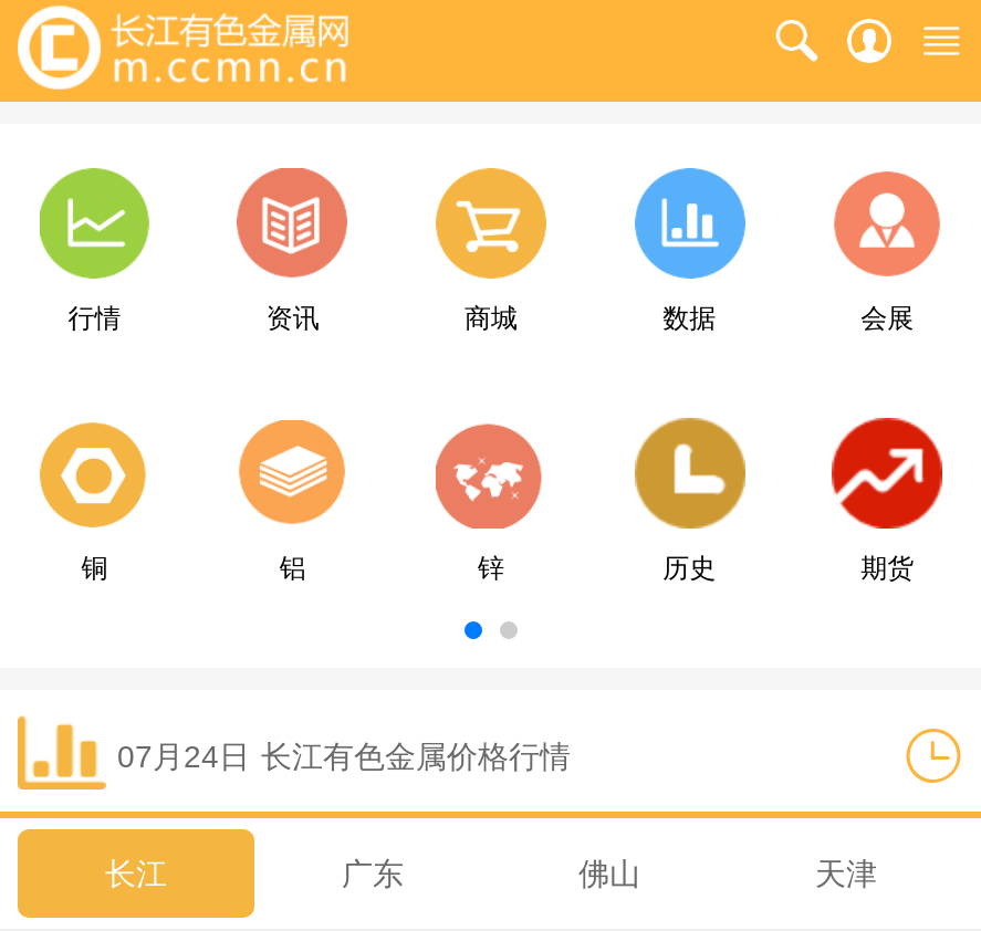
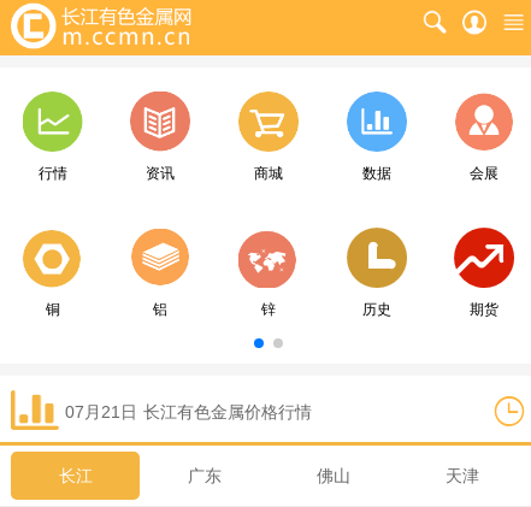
[117,739,571,774] 07月24日 长江有色金属价格行情 -> [65,402,312,421] 07月21日 长江有色金属价格行情

